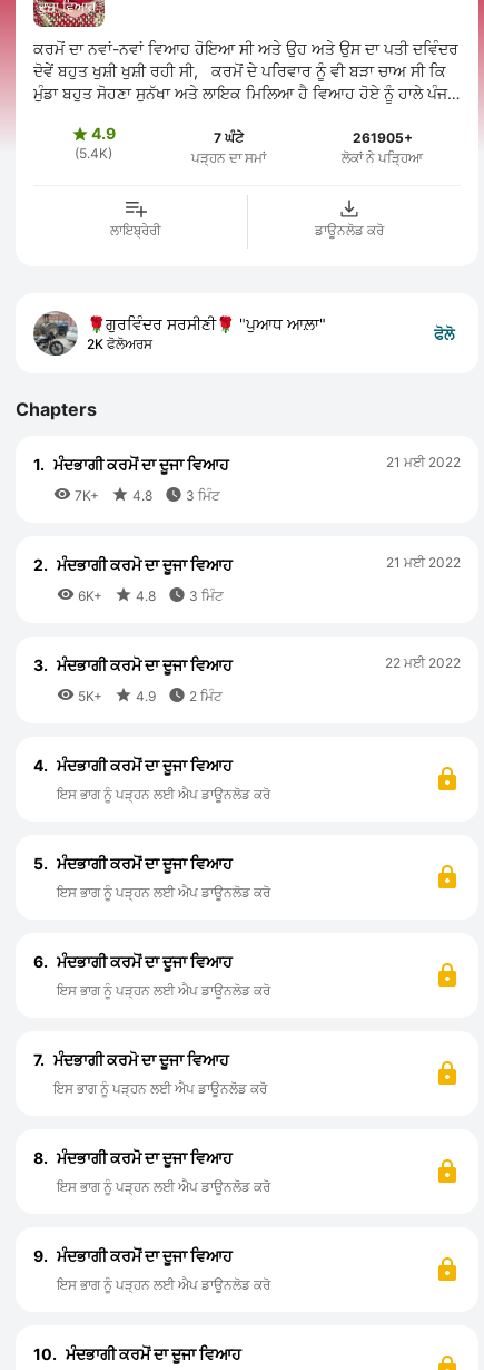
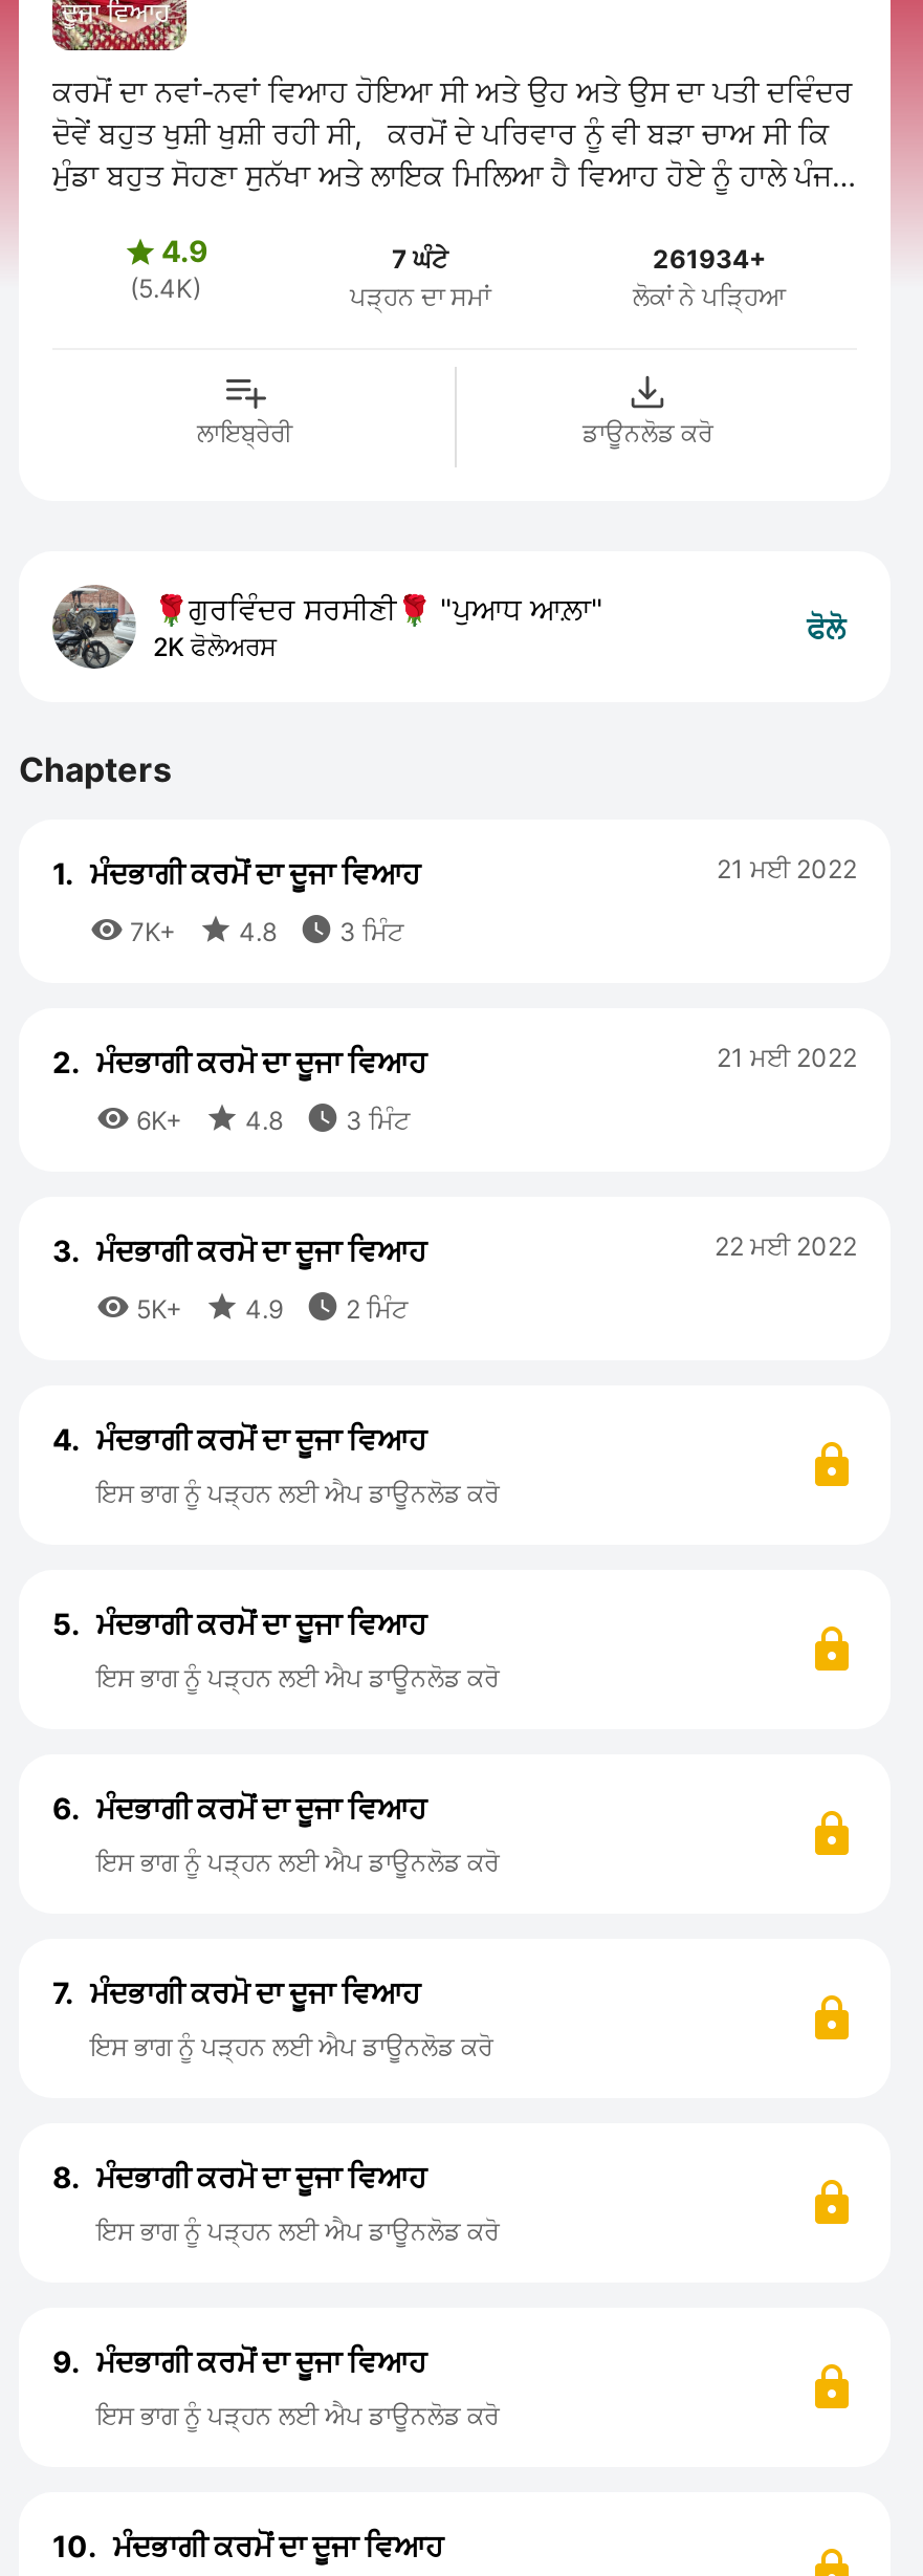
[352,129,412,146] 261905+ -> [653,243,766,275] 261934+

